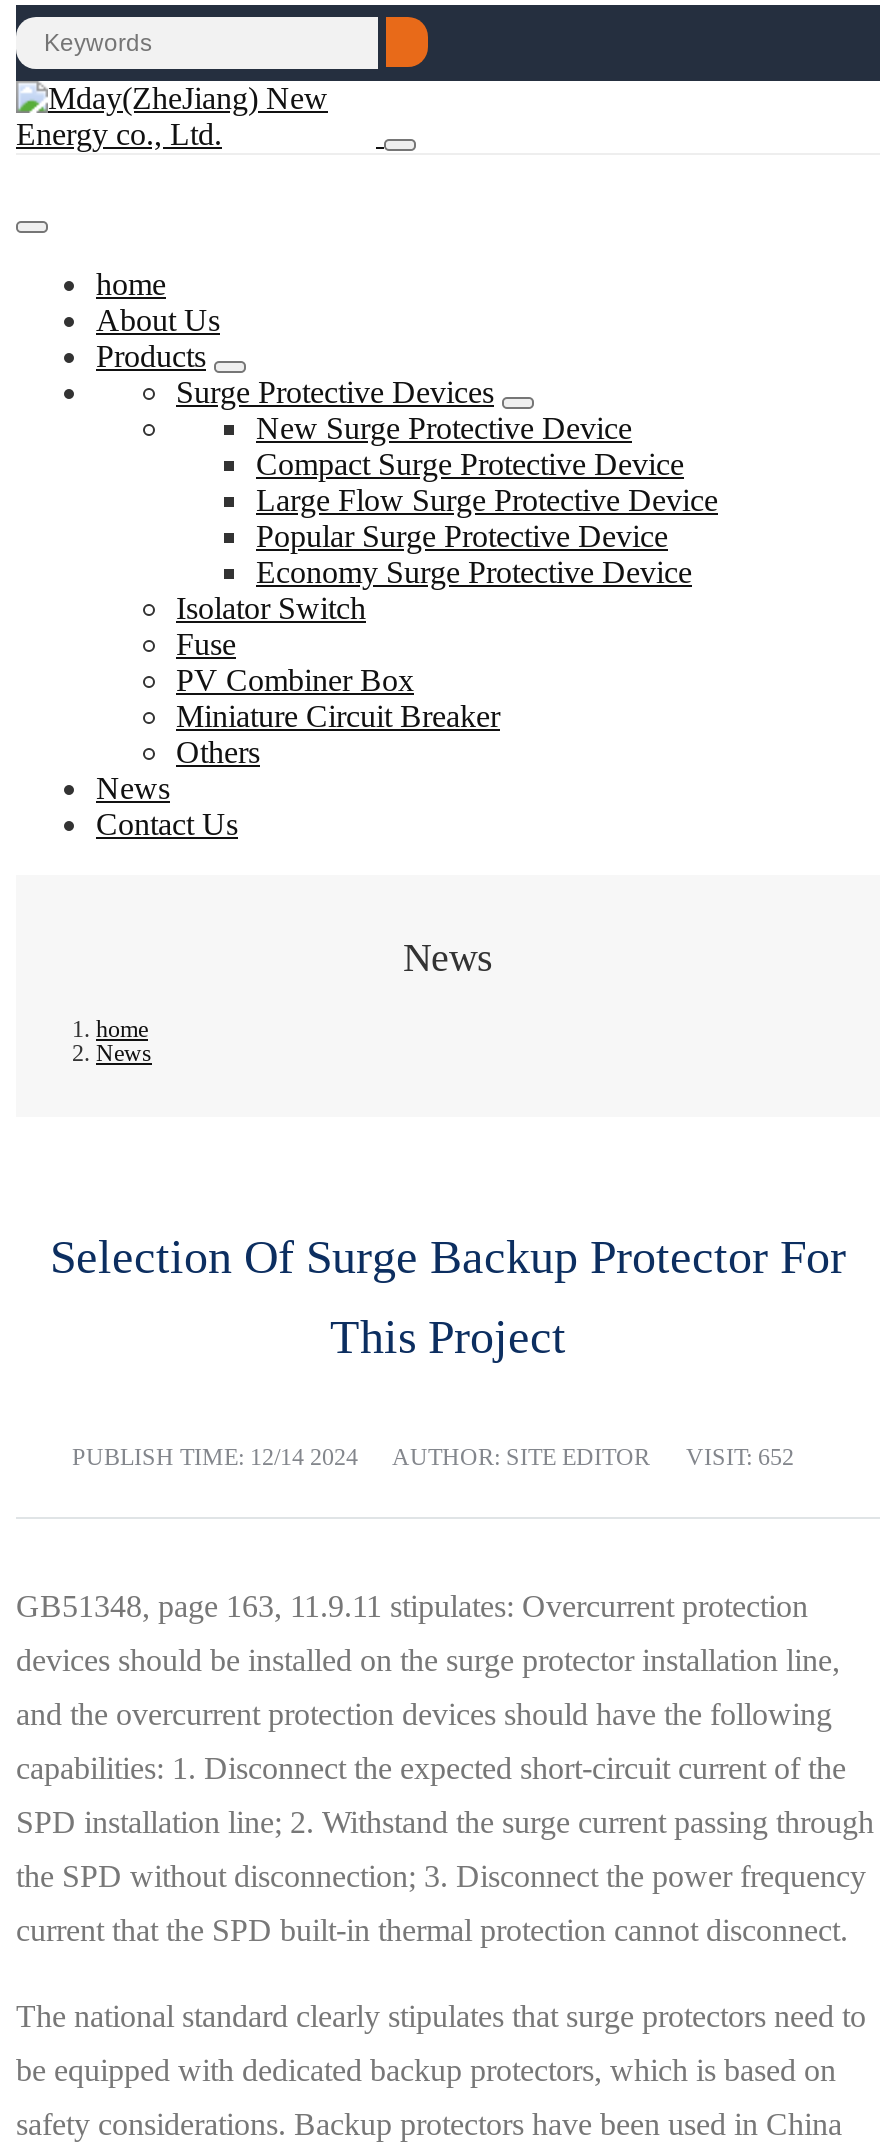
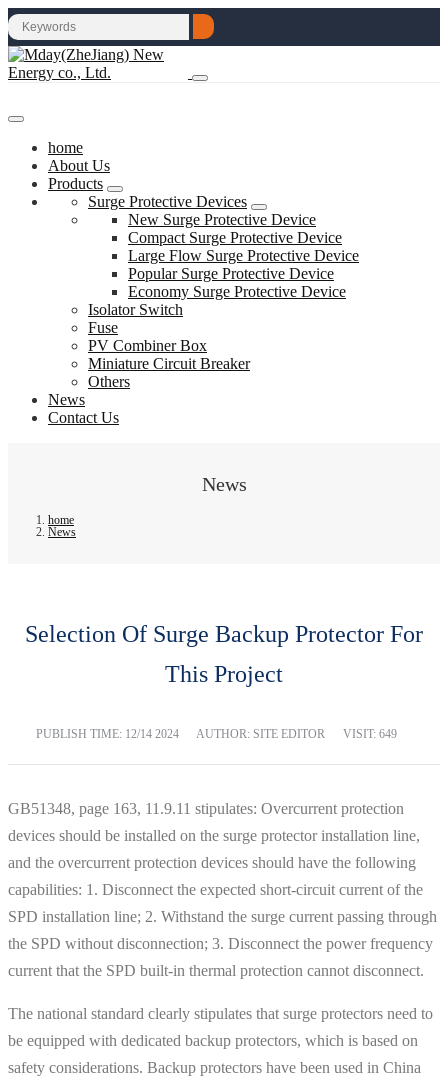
[72,1442,794,1470] PUBLISH TIME: 12/14 2024 AUTHOR: SITE EDITOR VISIT: 652 -> [36,727,397,741] PUBLISH TIME: 12/14 2024 AUTHOR: SITE EDITOR VISIT: 649

